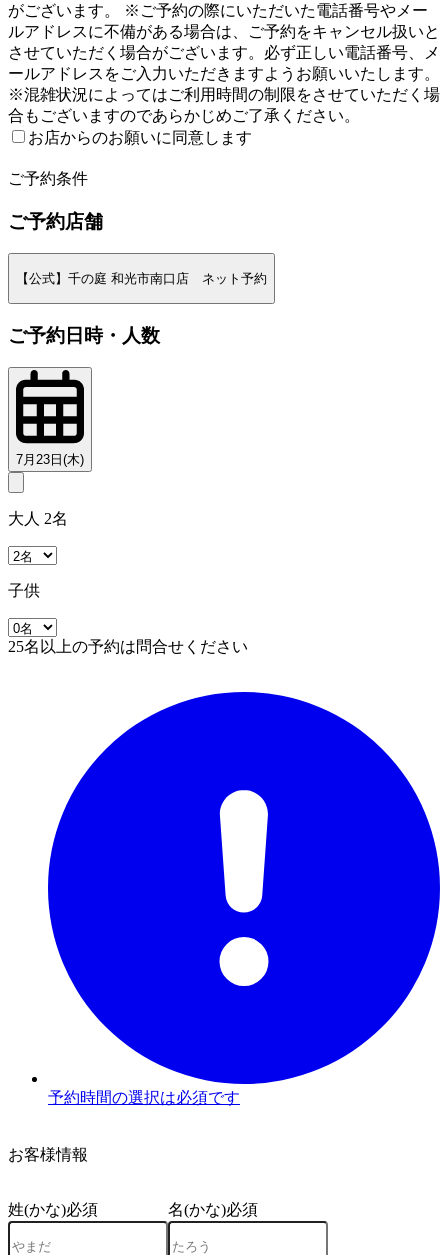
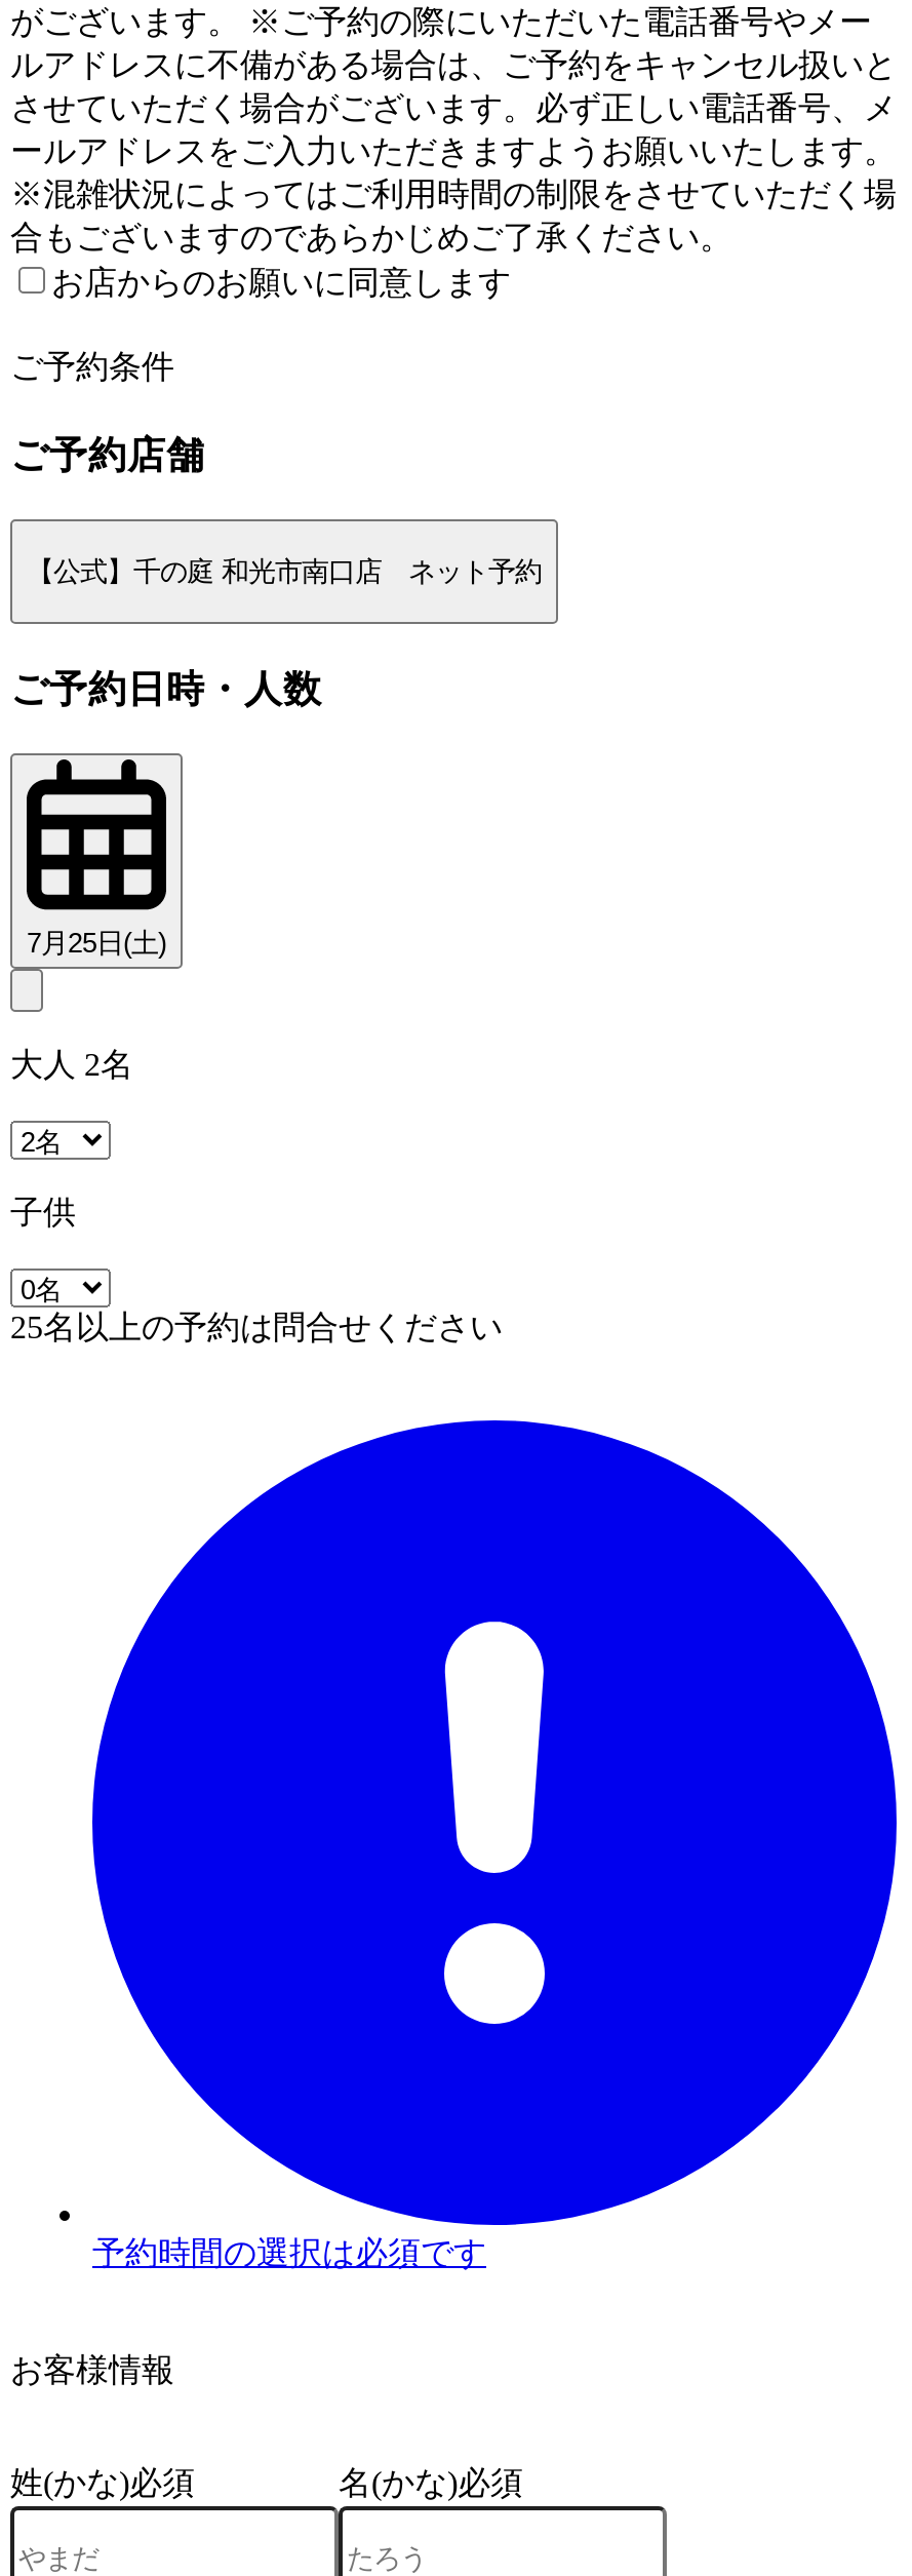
[16,452,84,467] 7月23日(木) -> [27,928,166,959] 7月25日(土)

